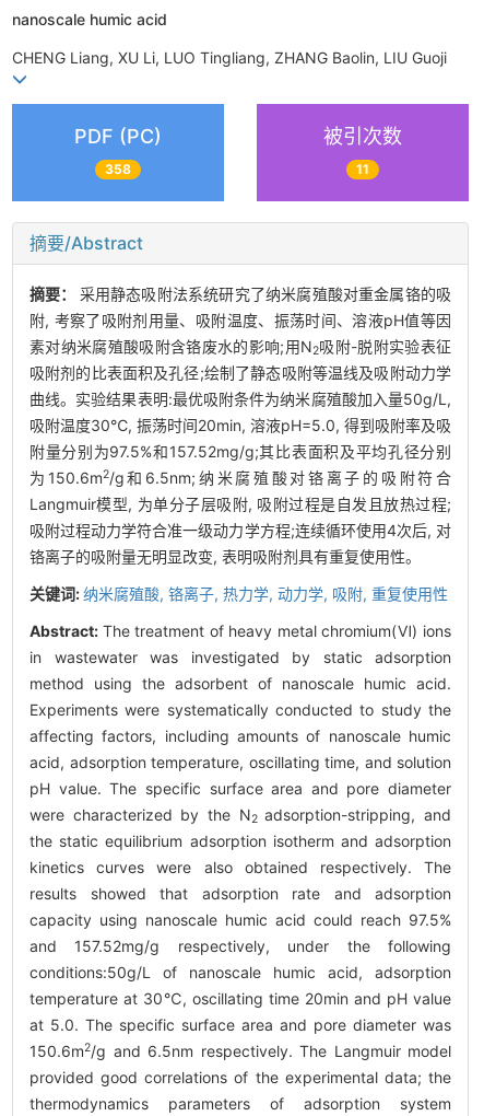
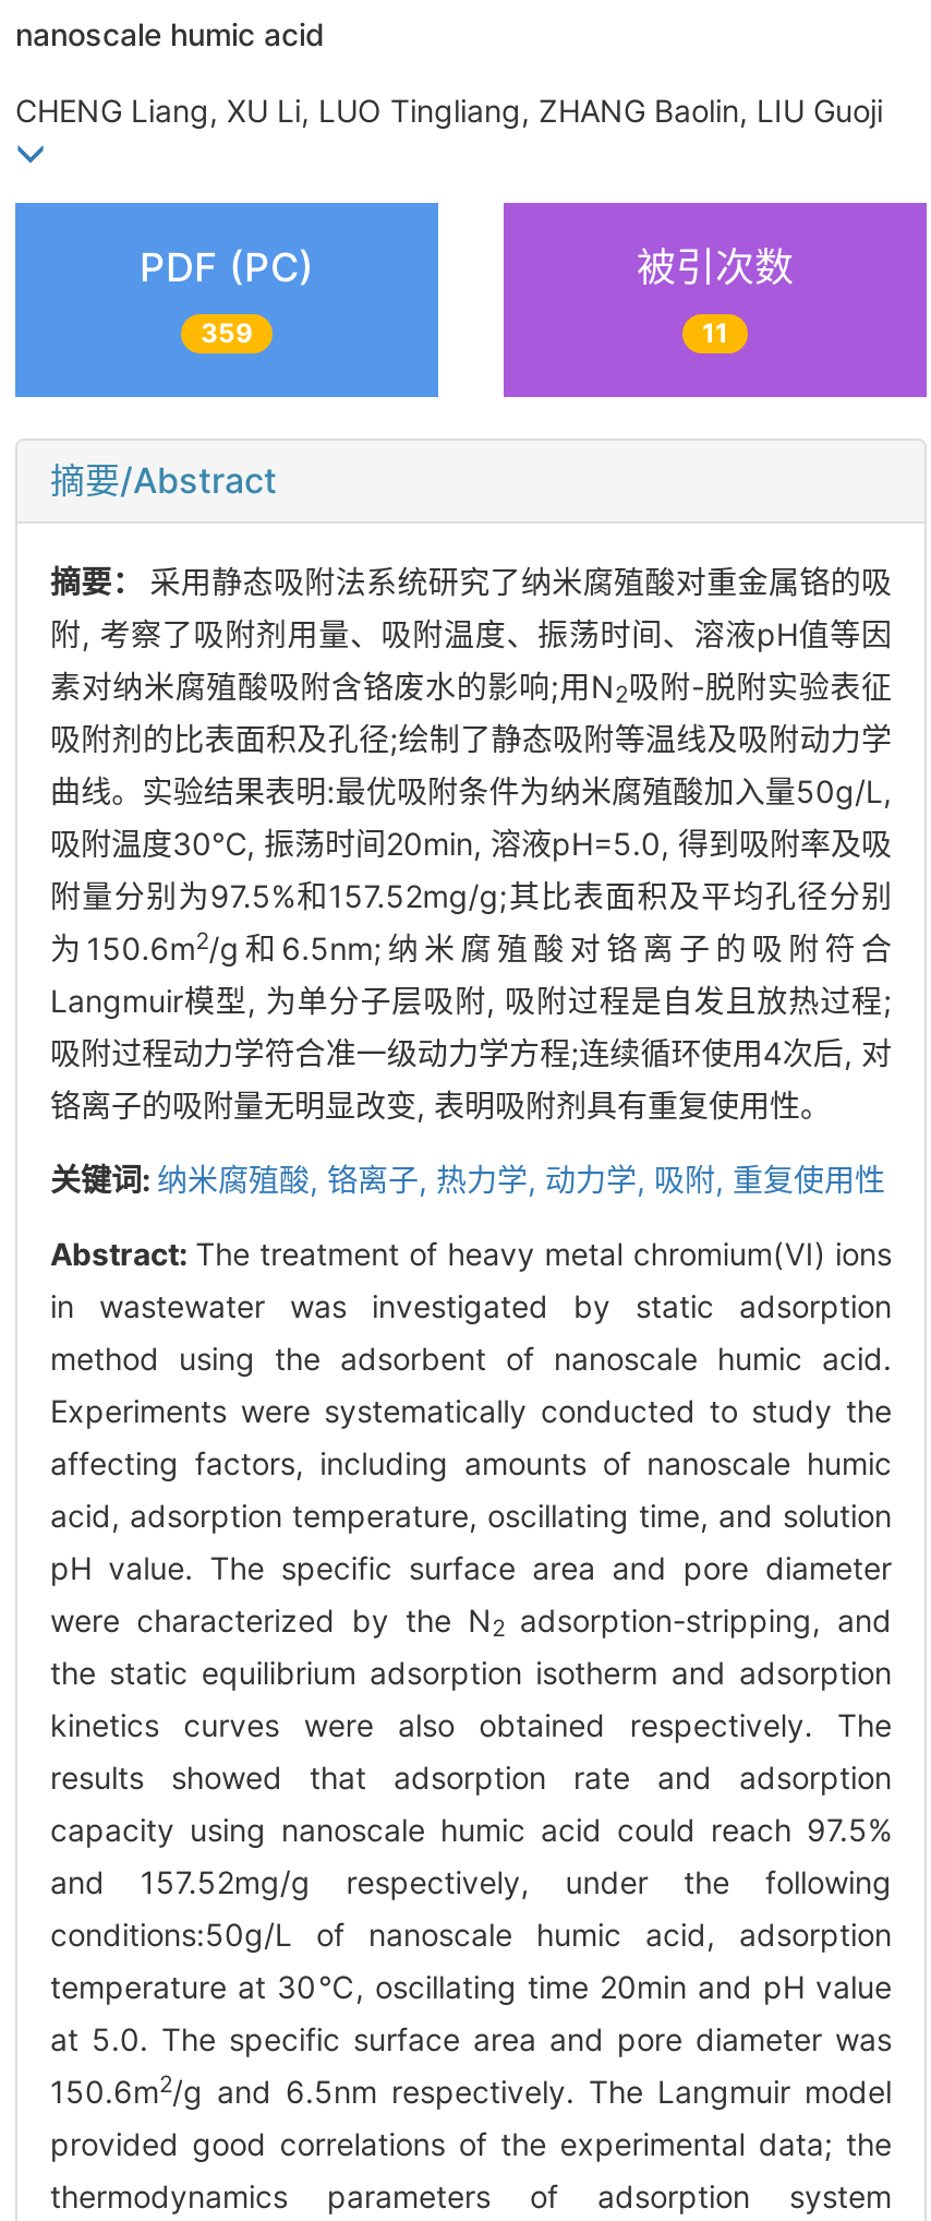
[105,161,131,178] 358 -> [201,317,253,350] 359

